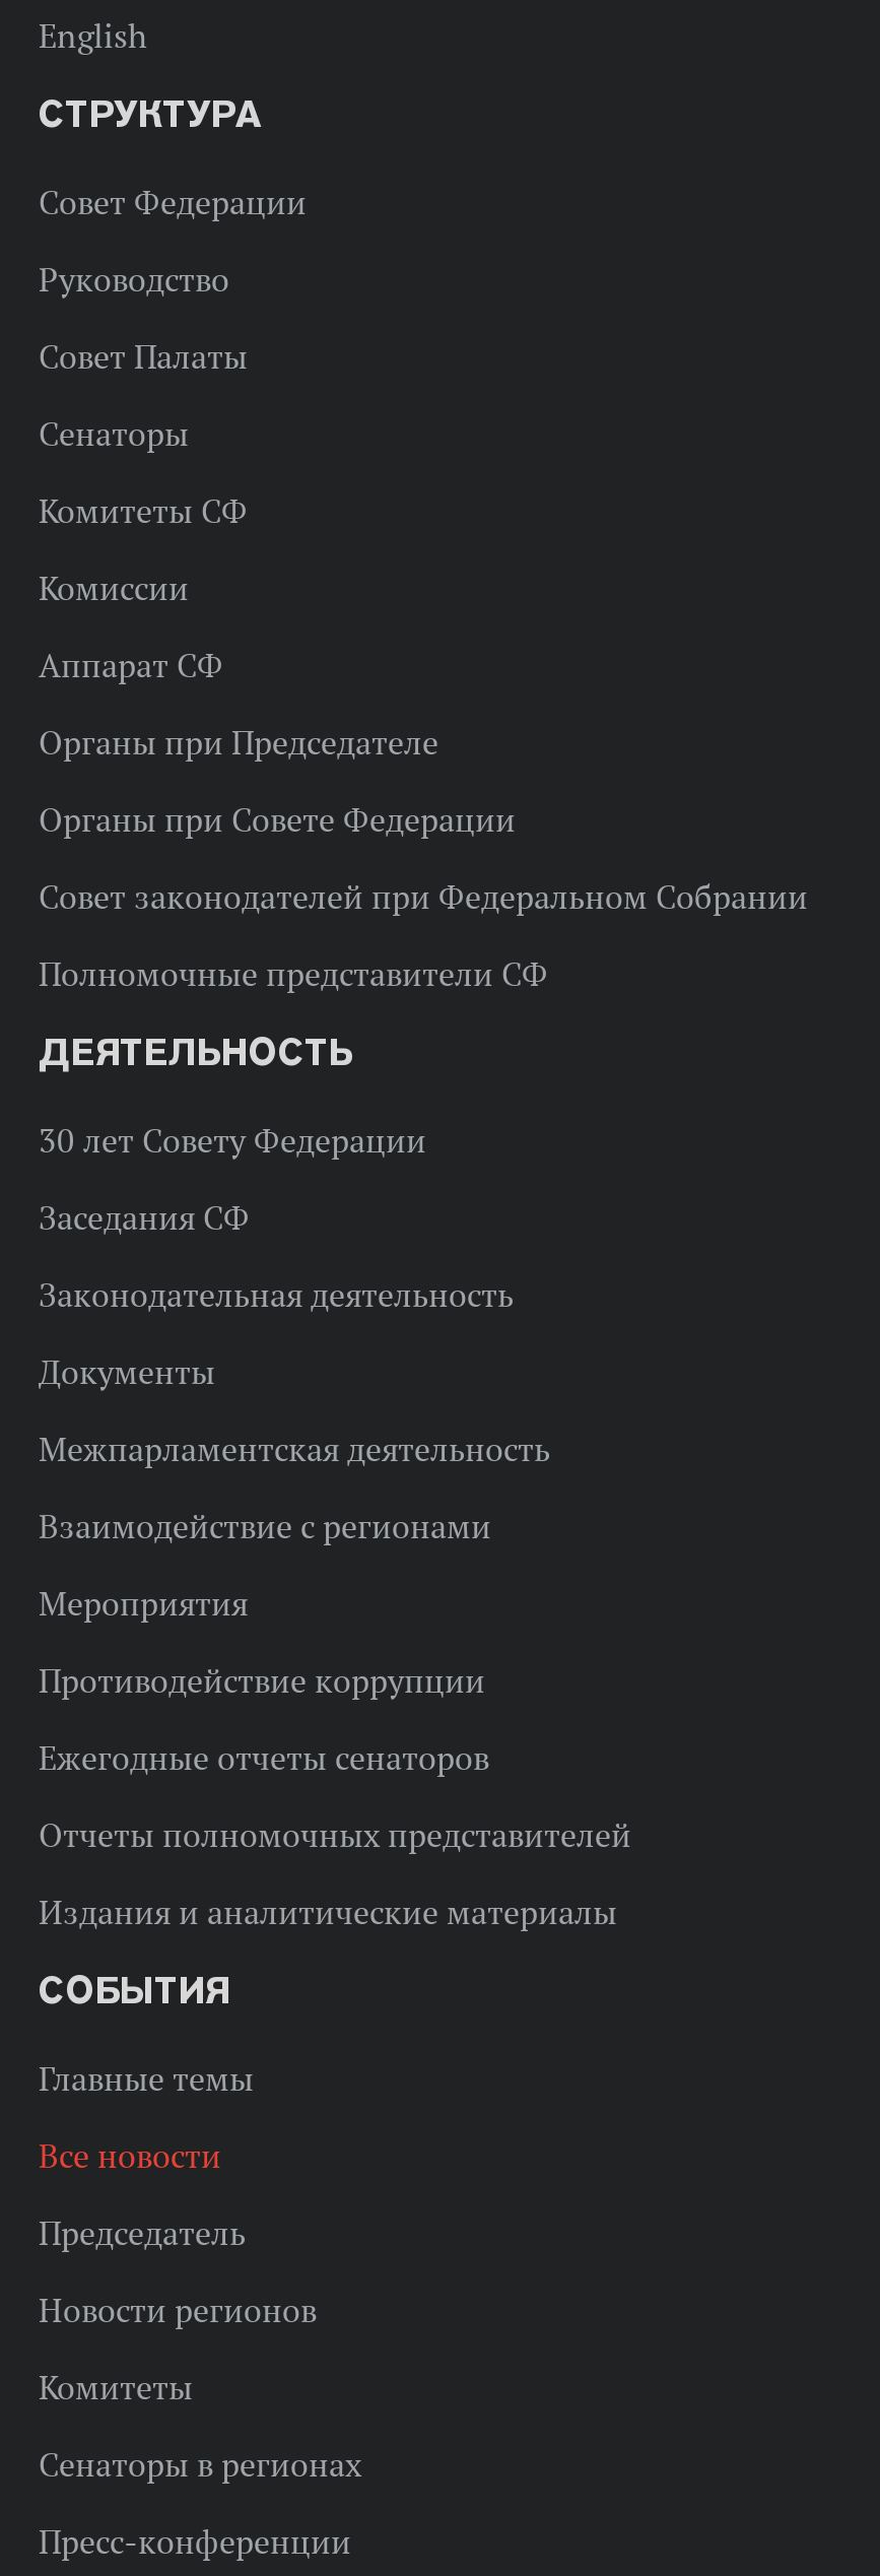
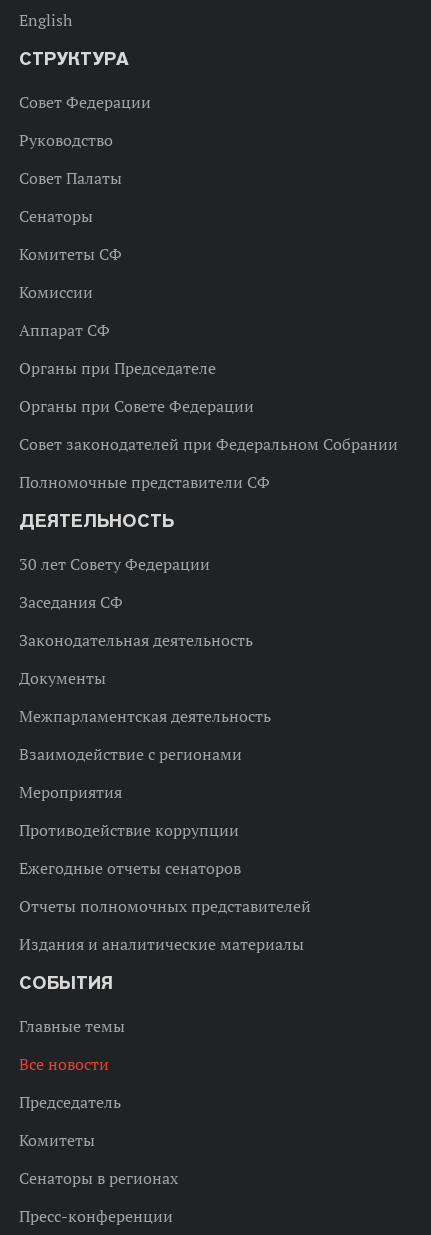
[39,2290,317,2330] Новости регионов -> none

